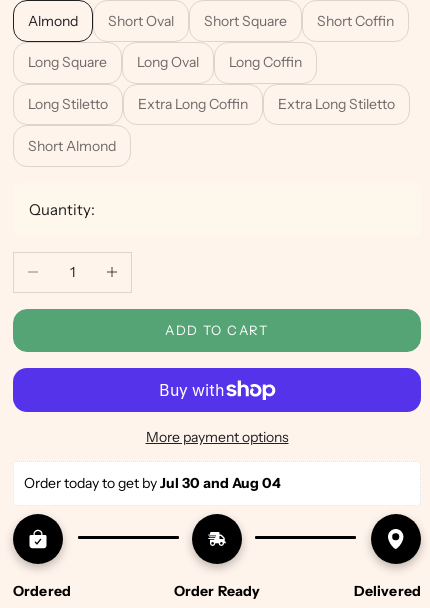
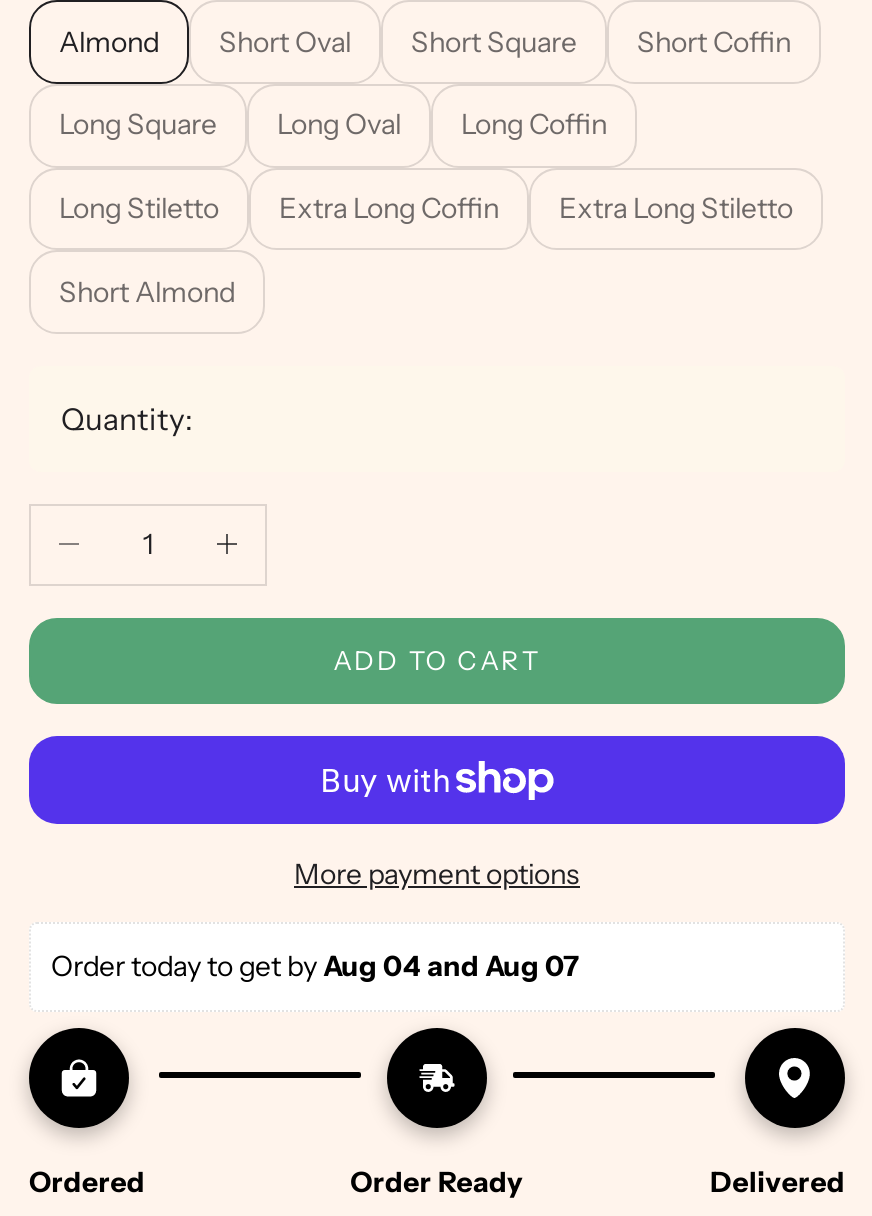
[24,474,287,492] Order today to get by Jul 30 and Aug 04 -> [51,949,591,985] Order today to get by Aug 04 and Aug 07

